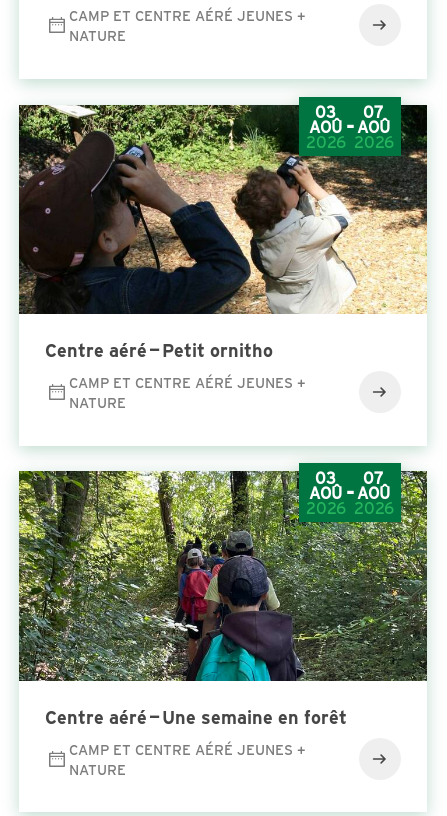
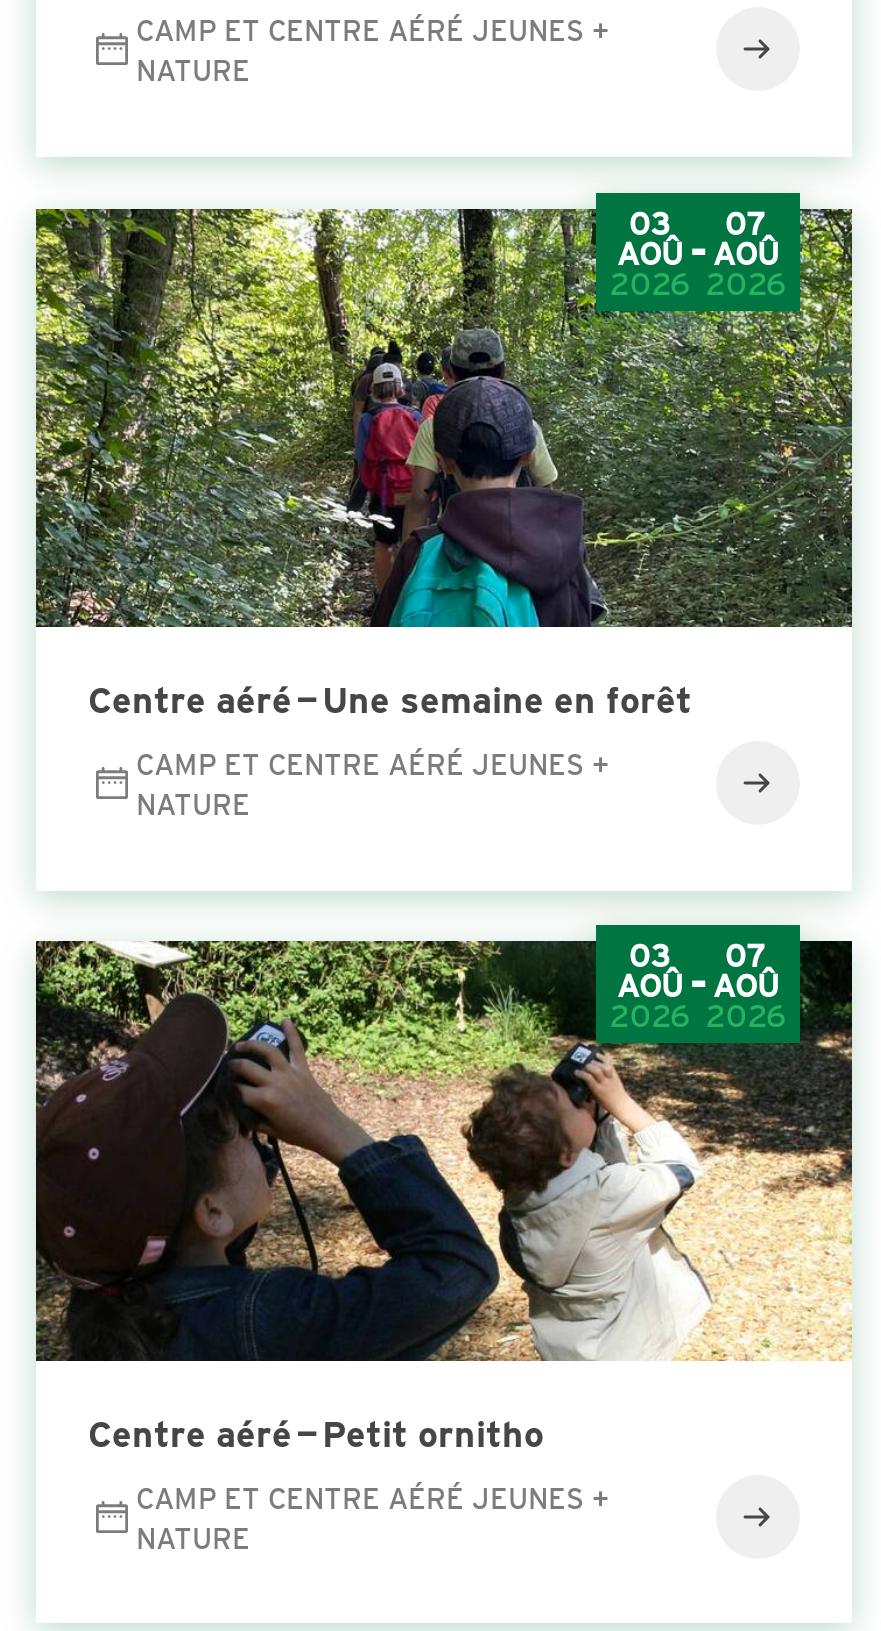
moved [18,104,428,362] -> [34,939,854,1457]: [image] | Centre aéré — Petit ornitho
moved [18,470,428,729] -> [34,207,854,723]: [image] | Centre aéré — Une semaine en forêt

